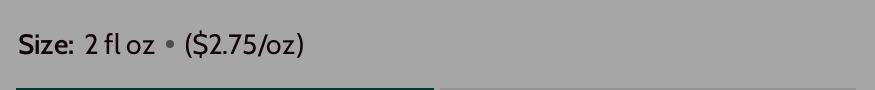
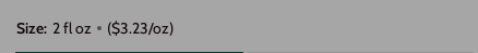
[18,26,304,62] Size: 2 fl oz ($2.75/oz) -> [16,18,174,38] Size: 2 fl oz ($3.23/oz)

